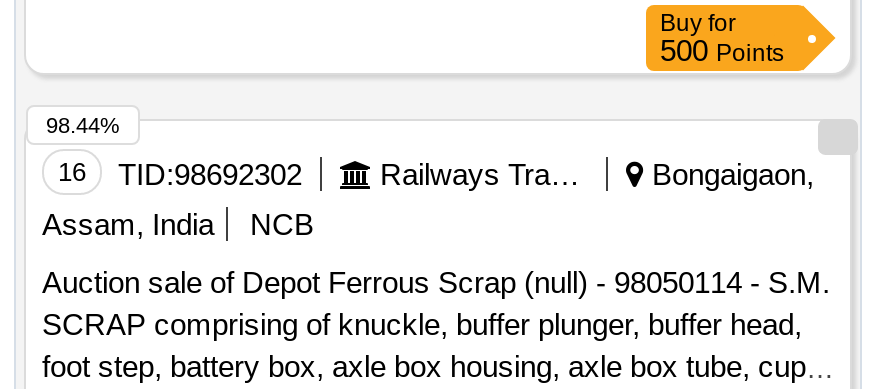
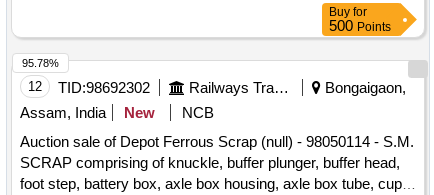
[46,113,120,137] 98.44% -> [22,57,59,69] 95.78%
[58,157,302,191] 16 TID:98692302 -> [28,79,150,96] 12 TID:98692302
none -> [124,104,155,121] New

